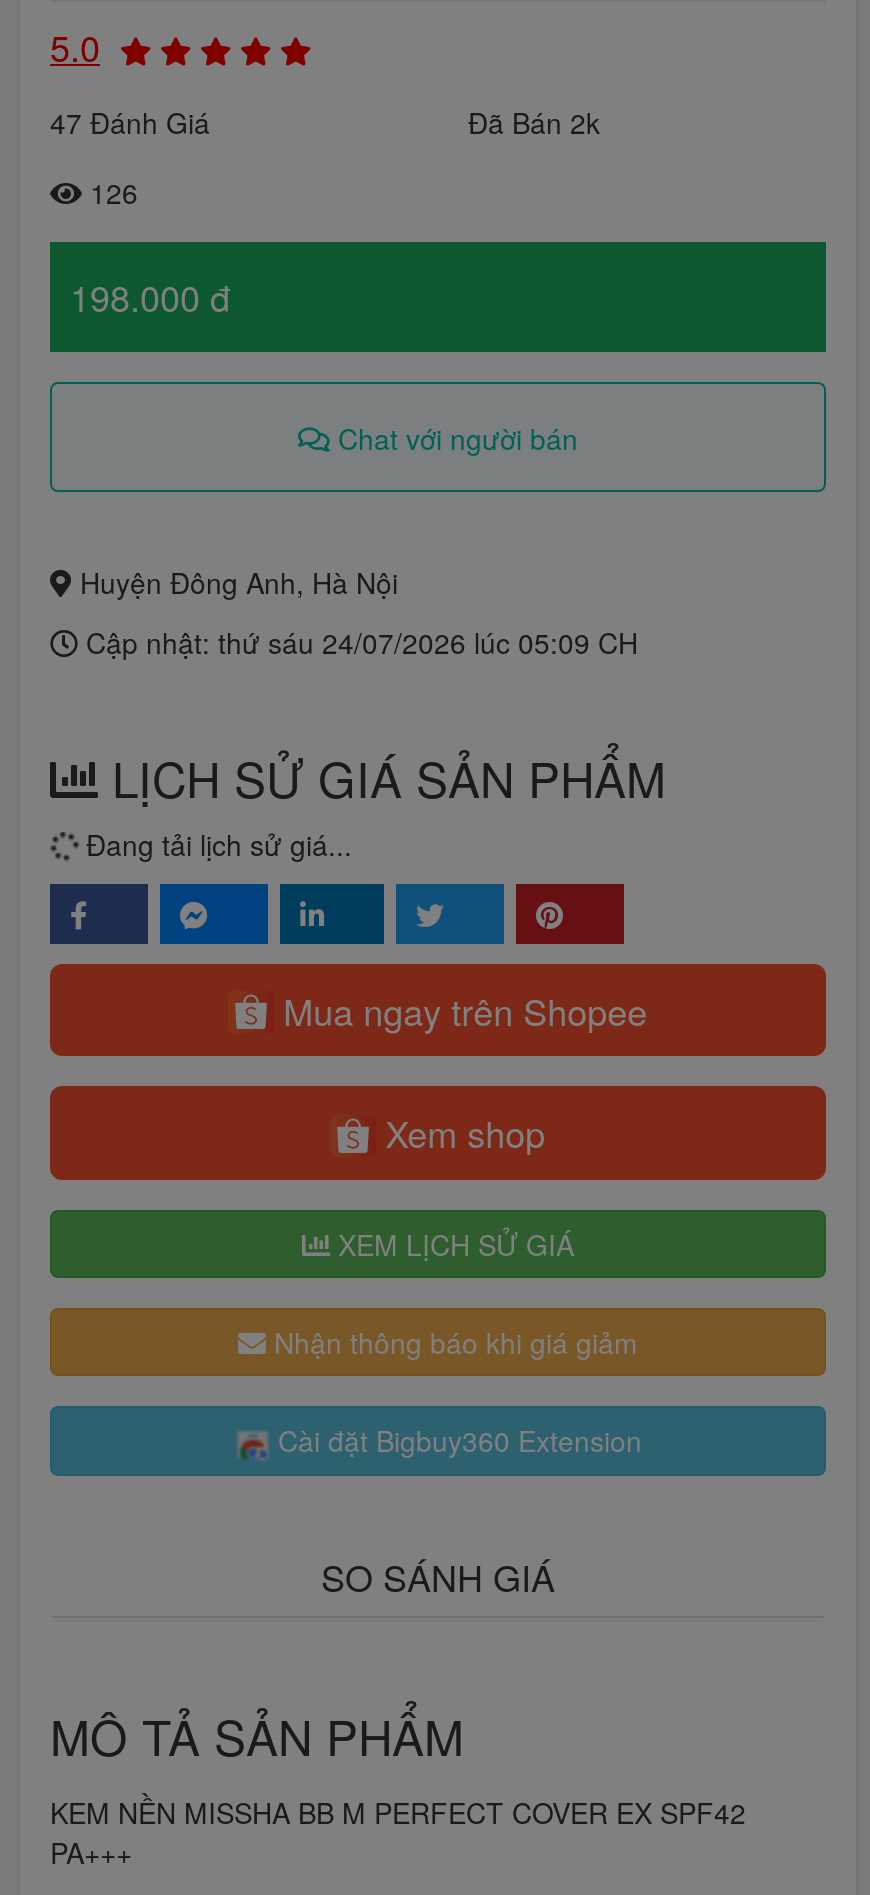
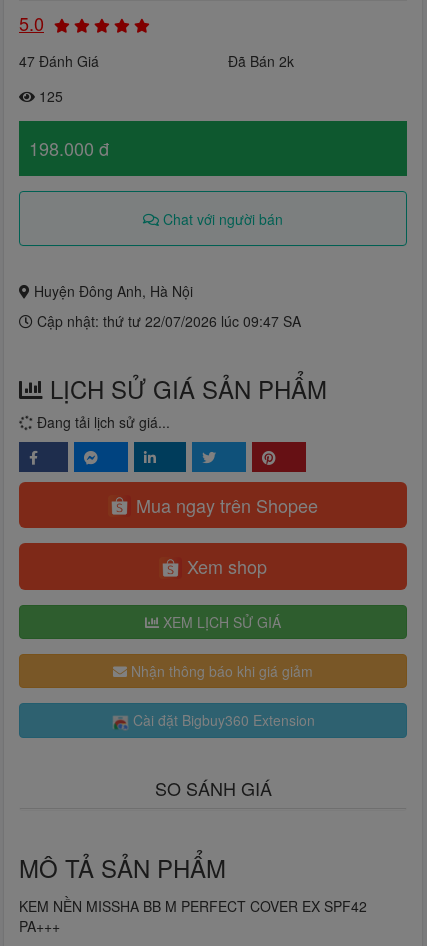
[82,172,138,212] 126 -> [35,86,63,106] 125
[78,622,638,662] Cập nhật: thứ sáu 24/07/2026 lúc 05:09 CH -> [33,311,301,331] Cập nhật: thứ tư 22/07/2026 lúc 09:47 SA

